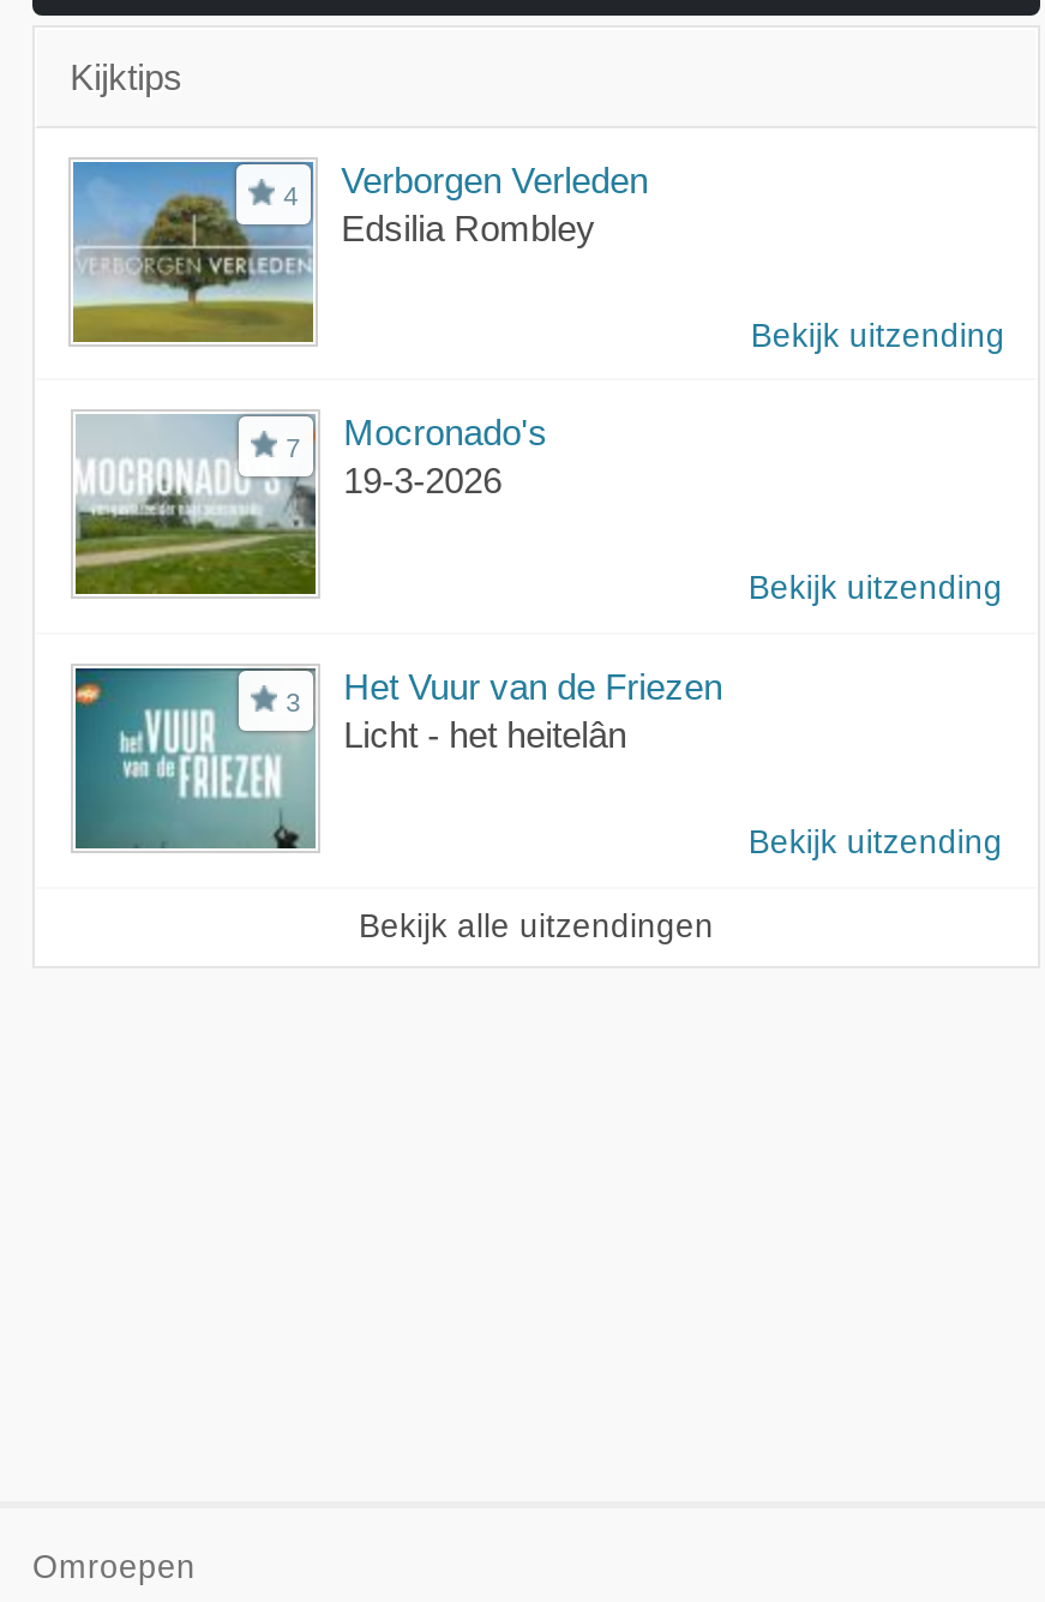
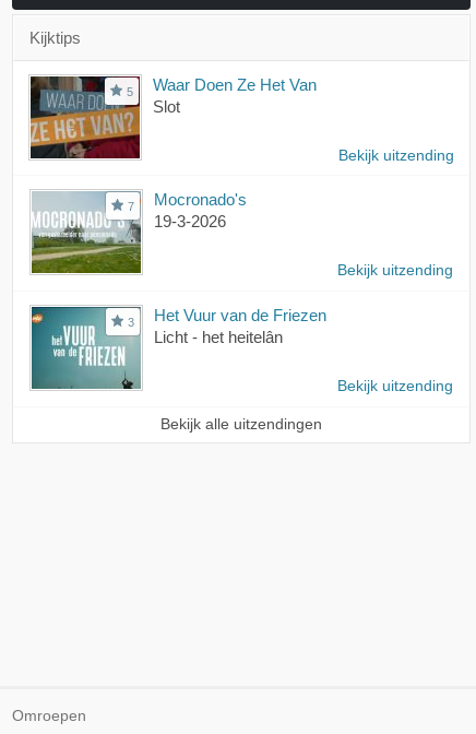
[71,160,648,344] [image] | 4 | Verborgen Verleden | Edsilia Rombley -> [29,75,316,159] [image] | 5 | Waar Doen Ze Het Van | Slot

